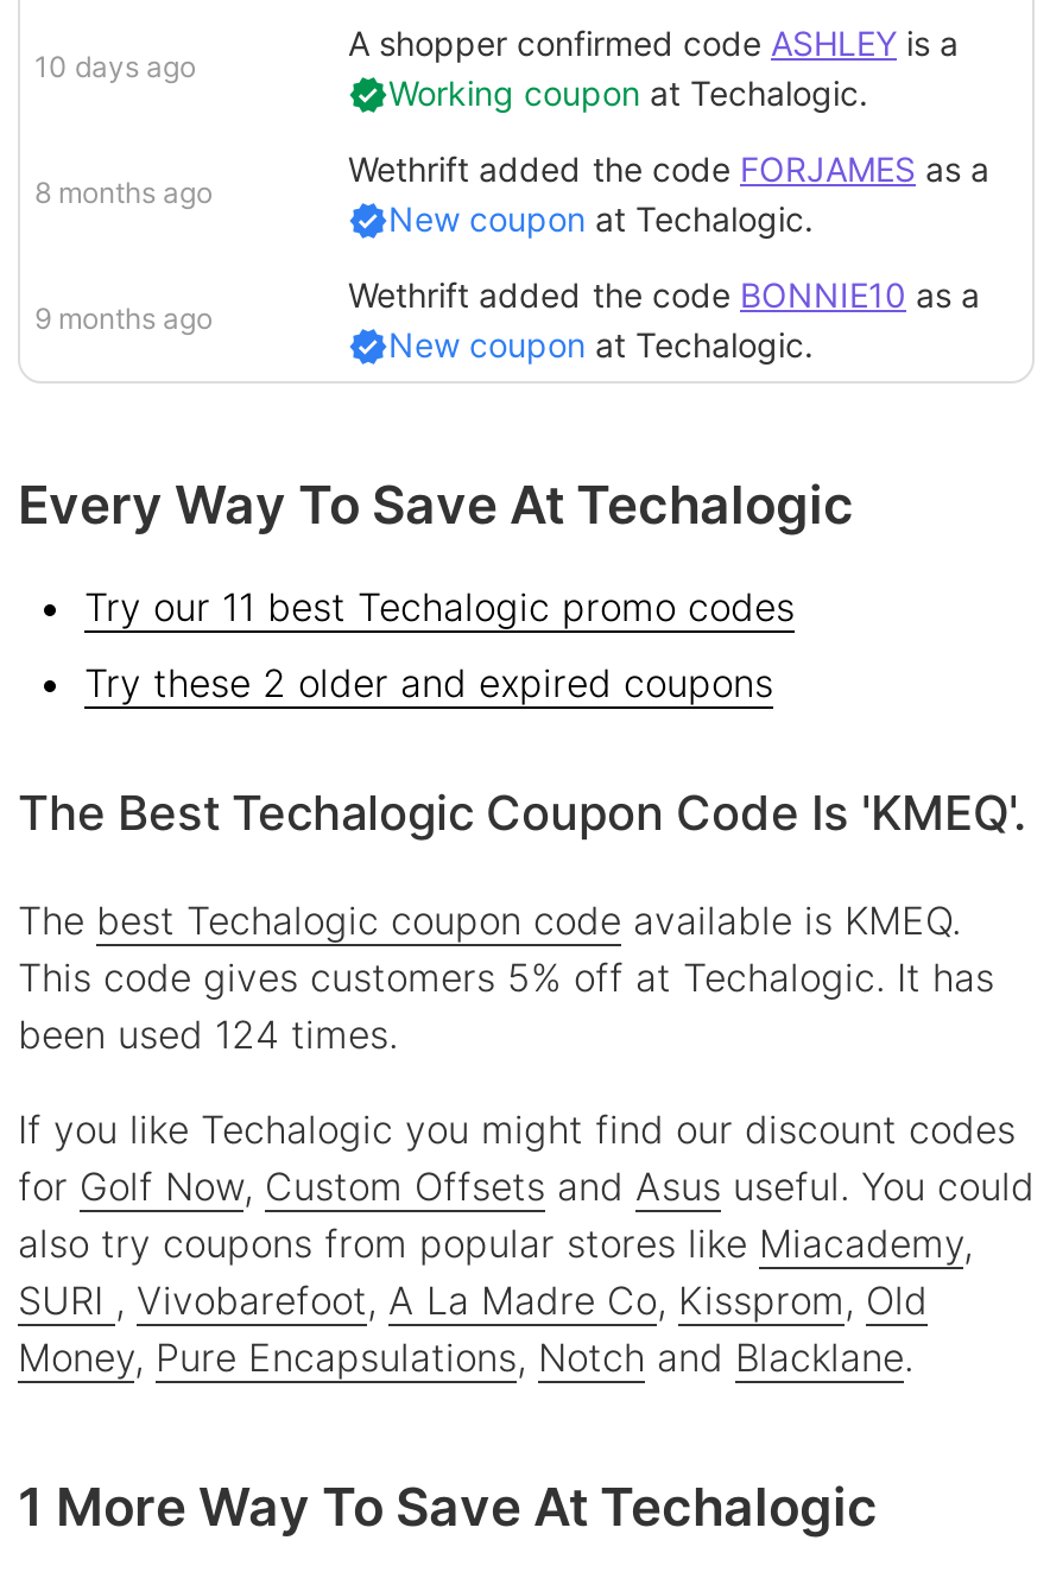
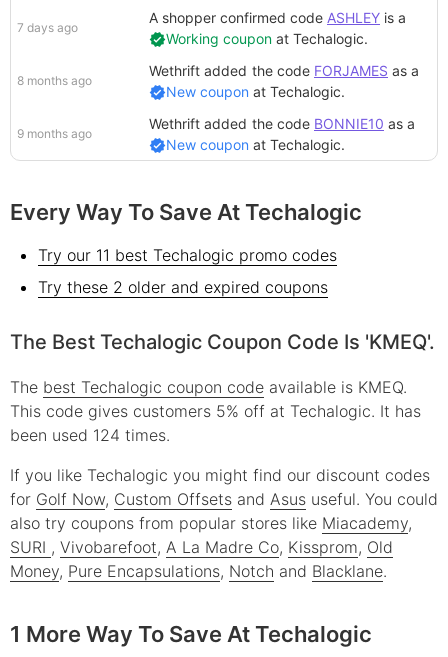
[34,49,196,85] 10 days ago -> [17,20,78,35] 7 days ago

